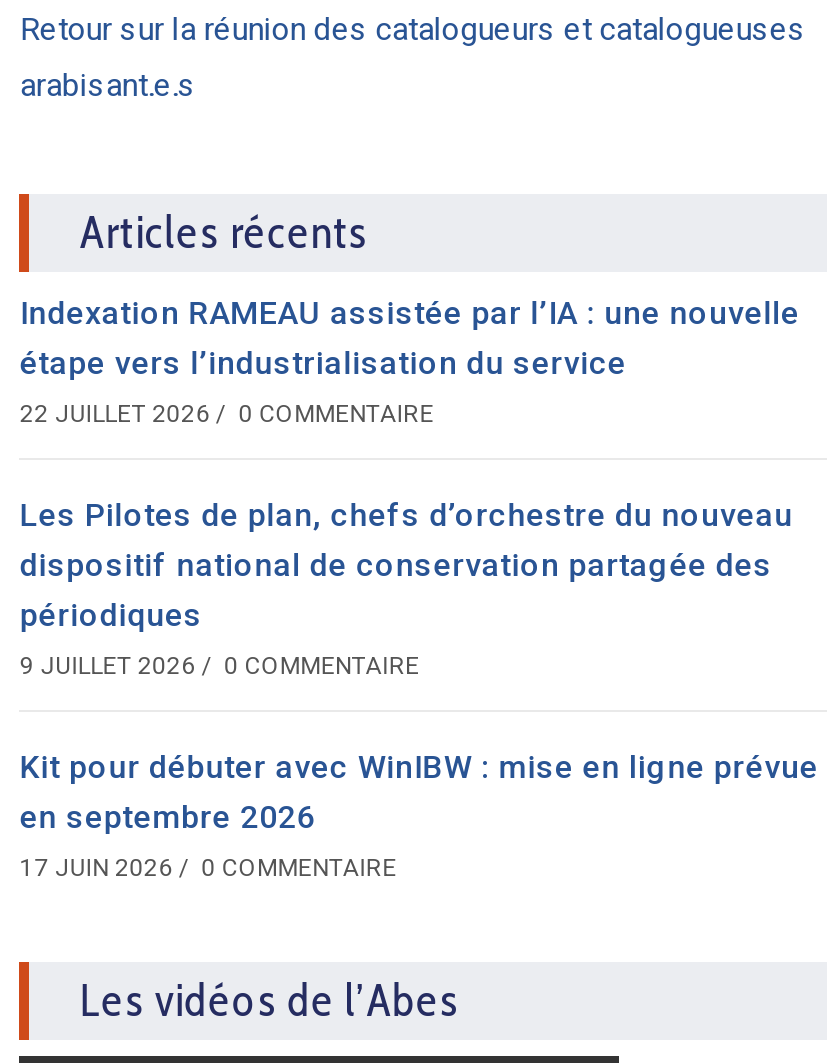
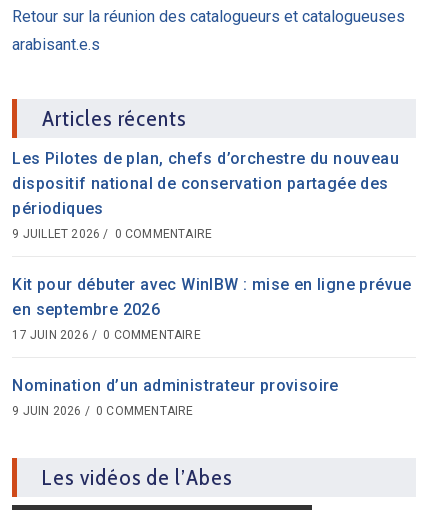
[20,294,800,428] Indexation RAMEAU assistée par l’IA : une nouvelle | étape vers l’industrialisation du service | 22 JUILLET 2026 / 0 COMMENTAIRE -> none
moved [20,496,819,882] -> [12,149,412,342]: Les Pilotes de plan, chefs d’orchestre du nouveau | dispositif national de conservation partagée des | périodiques | 9 JUILLET 2026 / 0 COMMENTAIRE | Kit pour débuter avec WinIBW : mise en ligne prévue | en septembre 2026 | 17 JUIN 2026 / 0 COMMENTAIRE
none -> [12,376,339,418] Nomination d’un administrateur provisoire | 9 JUIN 2026 / 0 COMMENTAIRE

